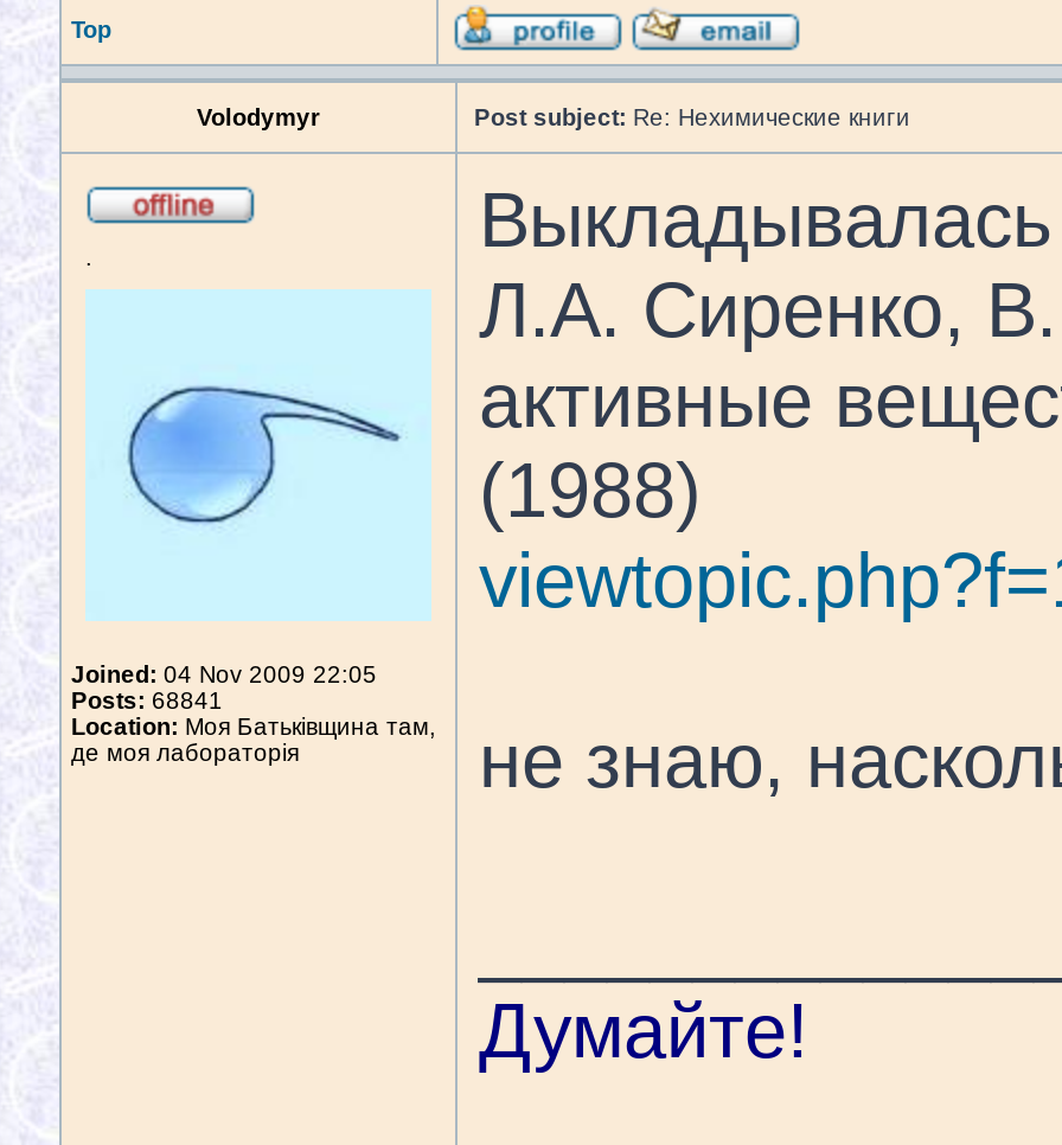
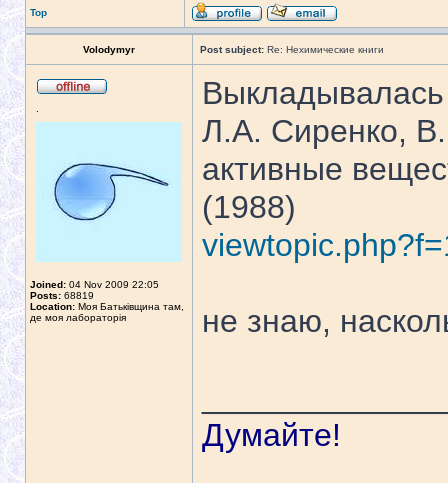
[71,687,223,714] Posts: 68841 -> [30,290,94,301] Posts: 68819

